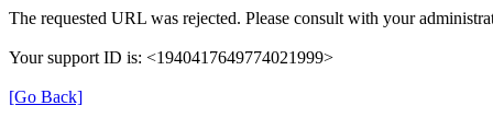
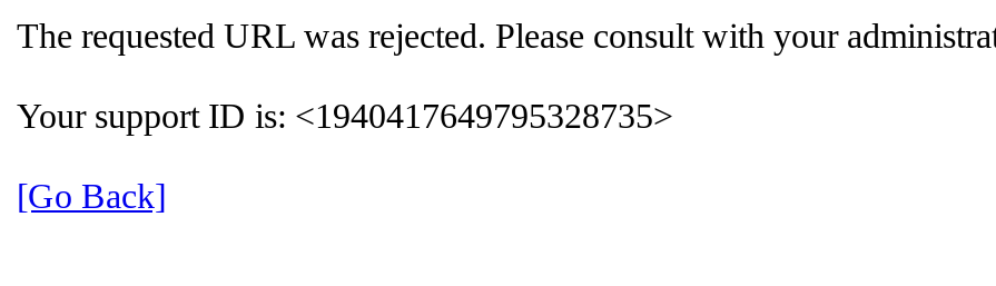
[9,48,333,67] Your support ID is: <1940417649774021999> -> [17,97,673,135] Your support ID is: <1940417649795328735>

